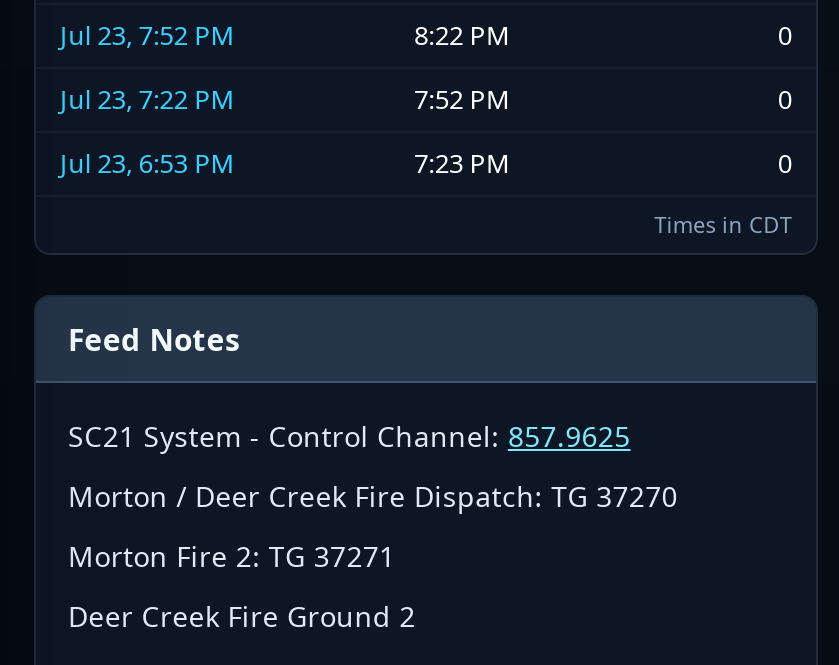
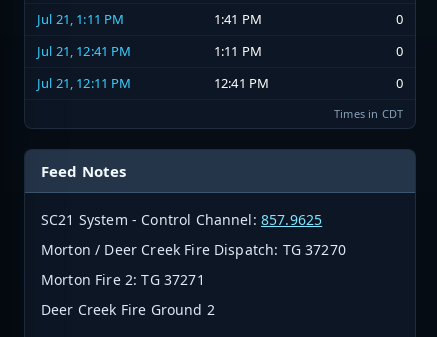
[60,17,235,53] Jul 23, 7:52 PM -> [37,10,124,28] Jul 21, 1:11 PM
[414,17,510,53] 8:22 PM -> [214,10,262,28] 1:41 PM
[60,81,235,117] Jul 23, 7:22 PM -> [37,42,132,60] Jul 21, 12:41 PM
[414,81,510,117] 7:52 PM -> [214,42,262,60] 1:11 PM
[60,145,235,181] Jul 23, 6:53 PM -> [37,74,132,92] Jul 21, 12:11 PM
[414,145,510,181] 7:23 PM -> [214,74,269,92] 12:41 PM

